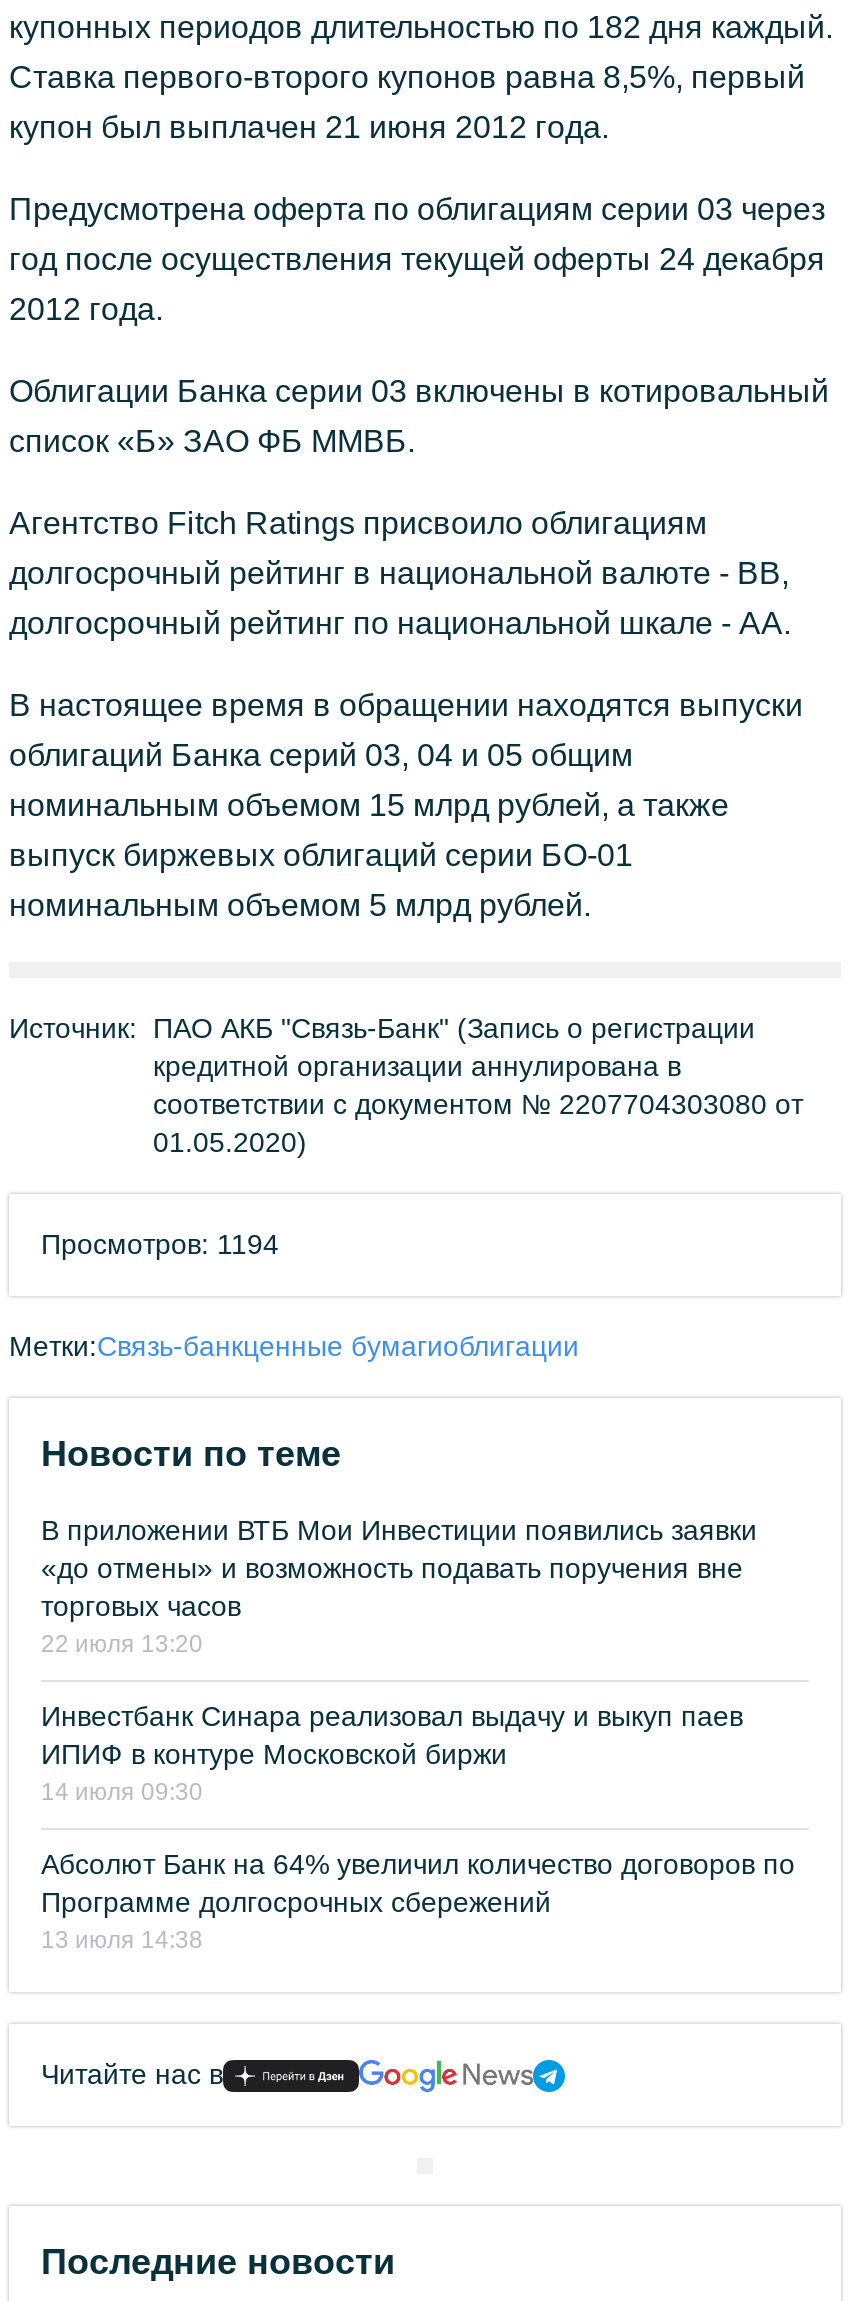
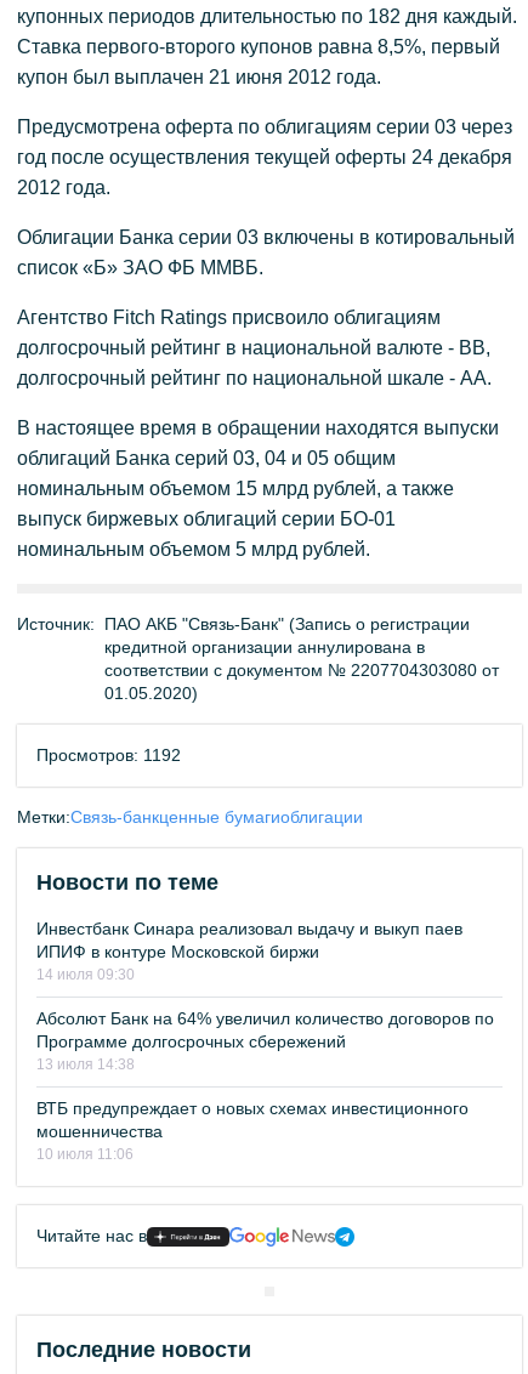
[41,1228,279,1260] Просмотров: 1194 -> [36,745,181,765] Просмотров: 1192
[41,1514,757,1658] В приложении ВТБ Мои Инвестиции появились заявки | «до отмены» и возможность подавать поручения вне | торговых часов | 22 июля 13:20 -> none
moved [41,1700,795,1954] -> [36,919,494,1073]: Инвестбанк Синара реализовал выдачу и выкуп паев | ИПИФ в контуре Московской биржи | 14 июля 09:30 | Абсолют Банк на 64% увеличил количество договоров по | Программе долгосрочных сбережений | 13 июля 14:38
none -> [36,1098,469,1163] ВТБ предупреждает о новых схемах инвестиционного | мошенничества | 10 июля 11:06

